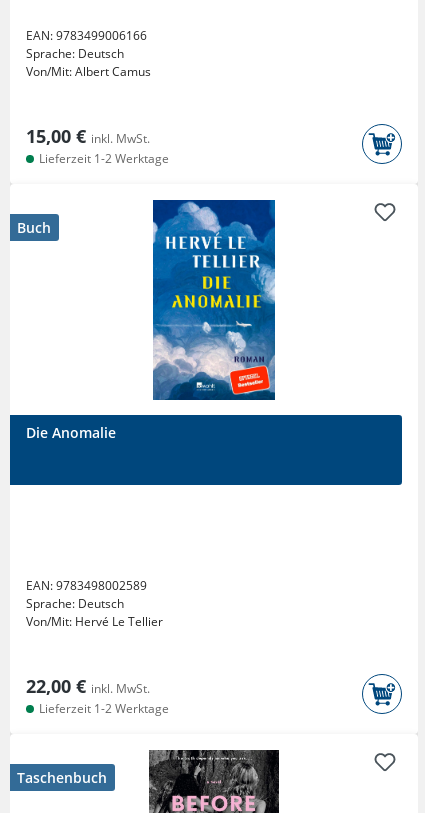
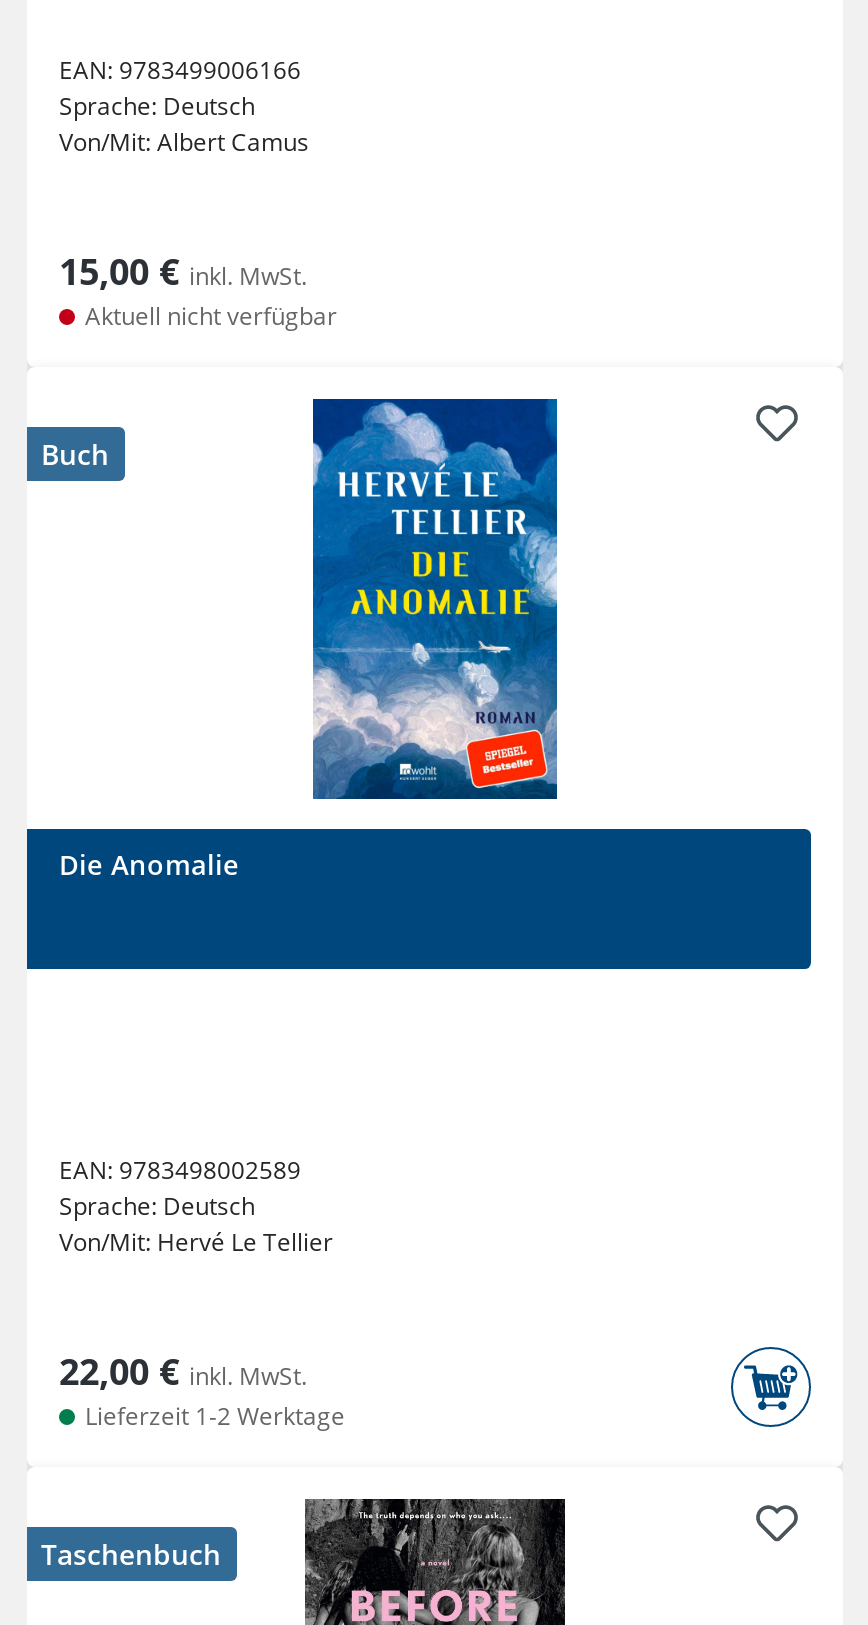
[361,123,403,165] [image] -> none
[36,150,169,167] Lieferzeit 1-2 Werktage -> [79,299,337,333] Aktuell nicht verfügbar

